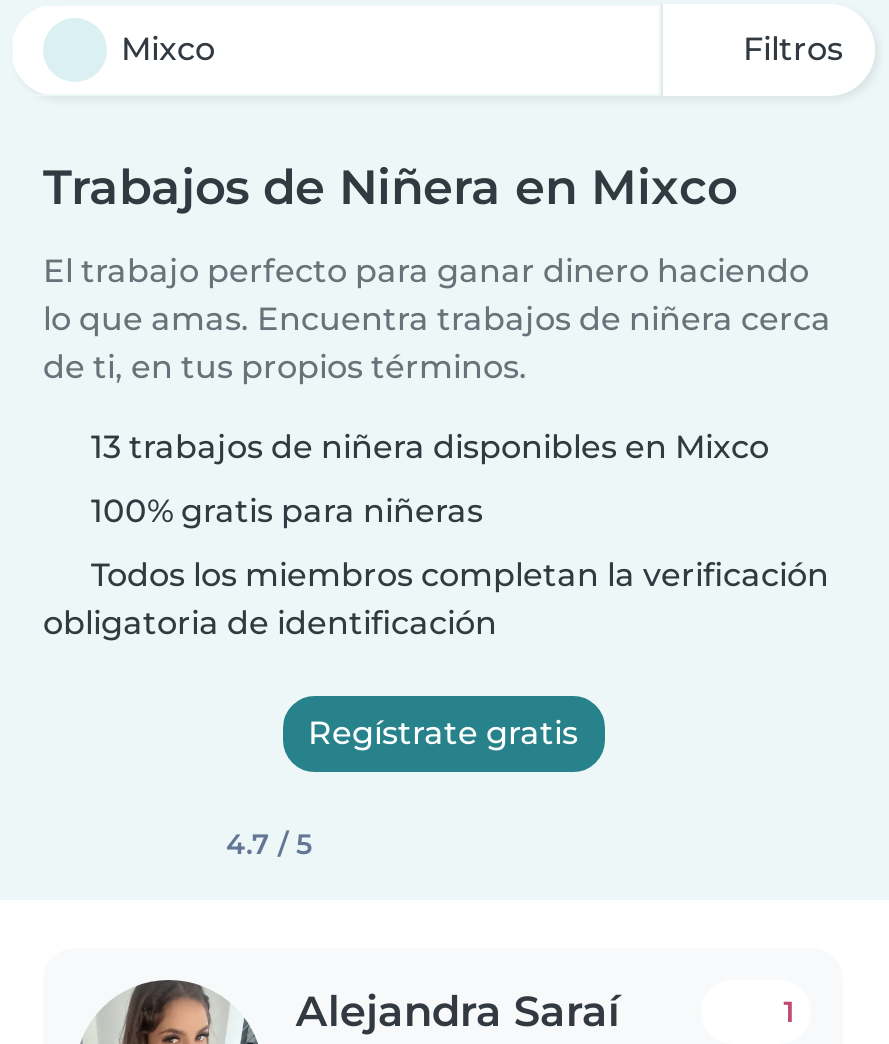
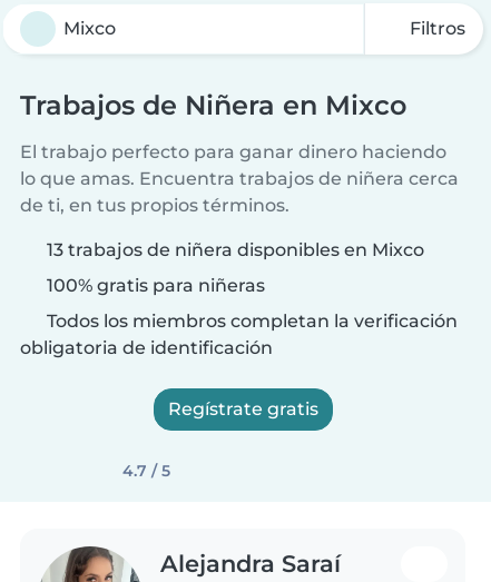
[783,994,793,1030] 1 -> none

